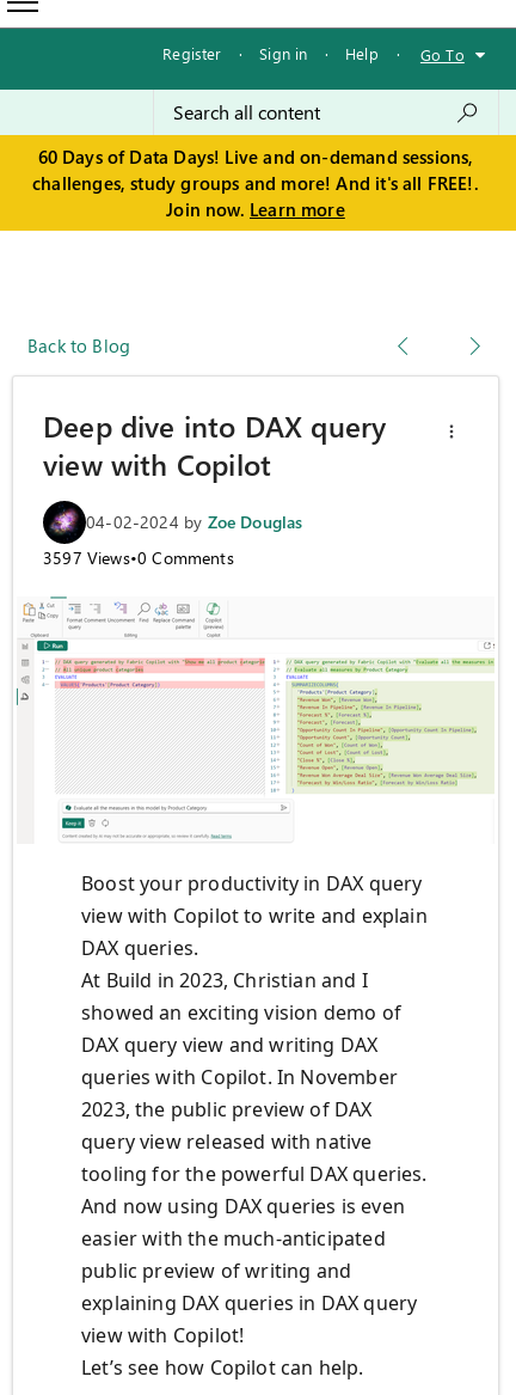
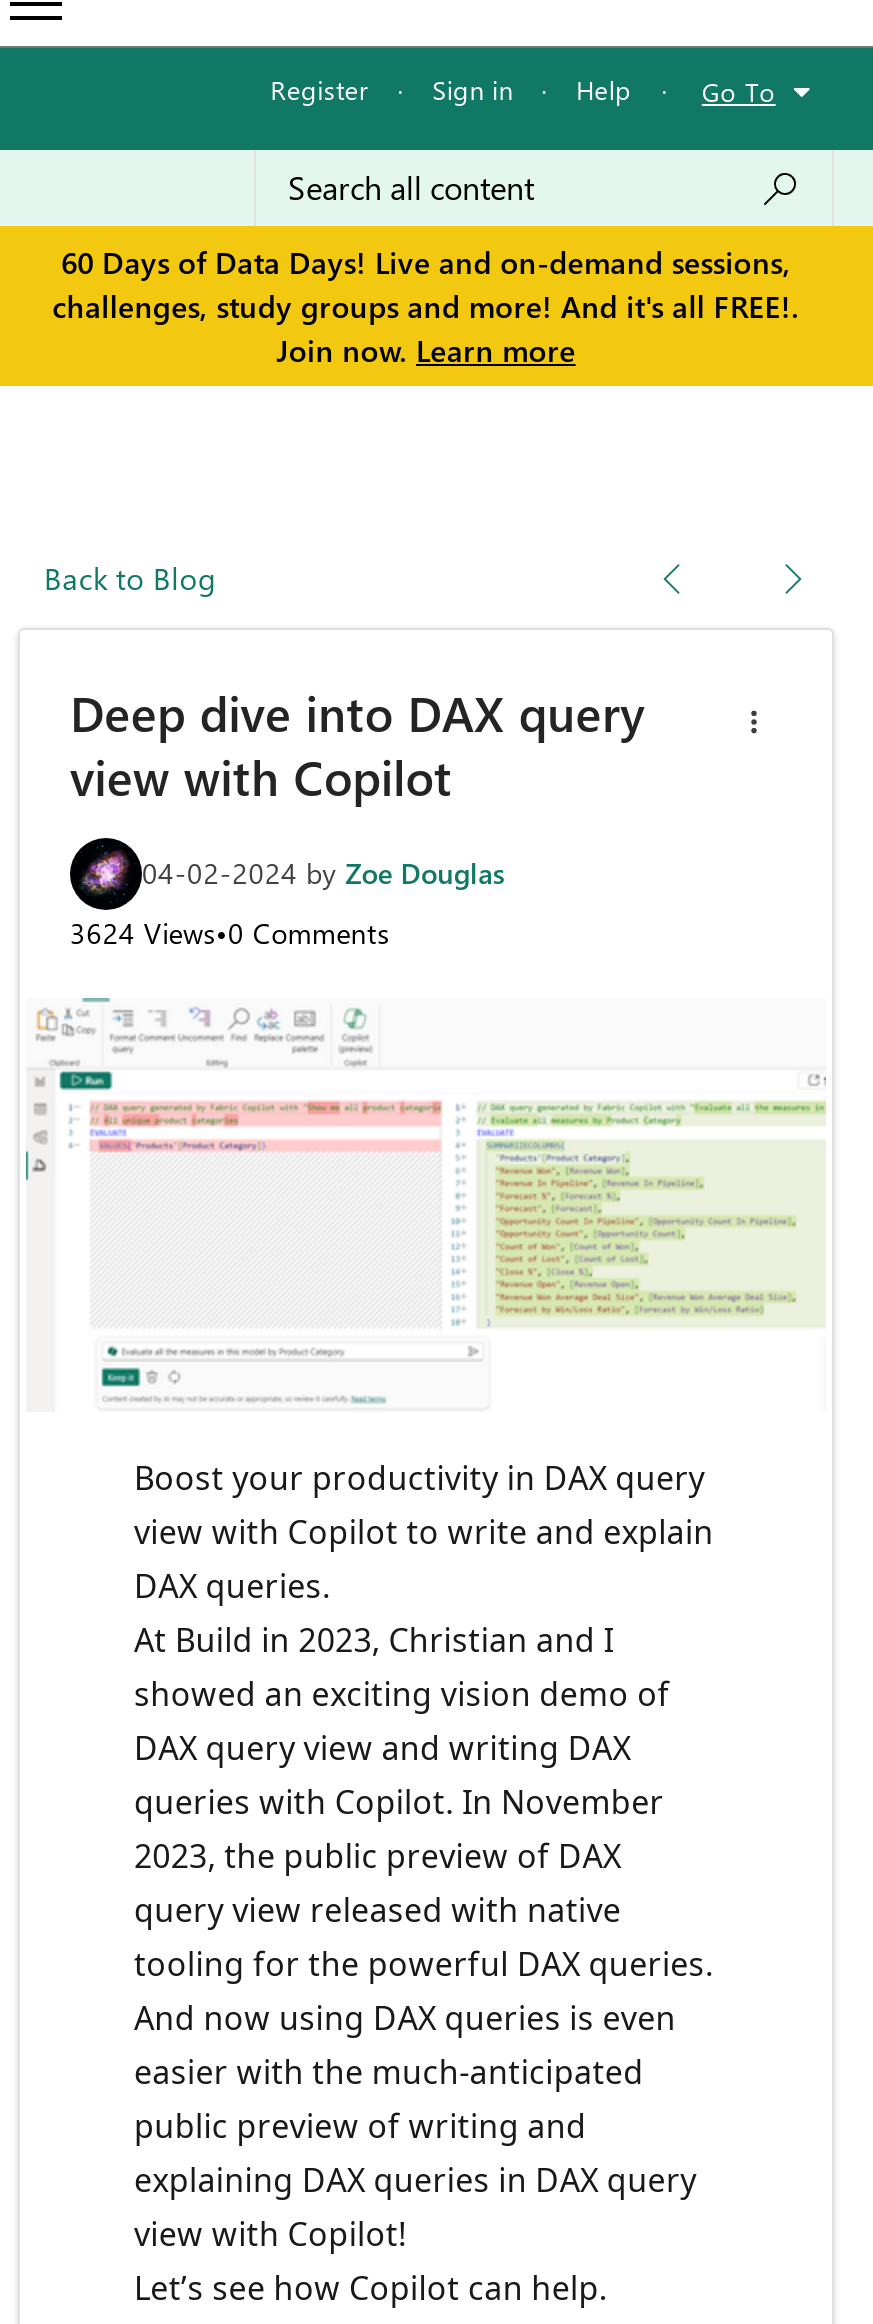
[43,547,234,569] 3597 Views•0 Comments -> [70,915,390,953] 3624 Views•0 Comments

